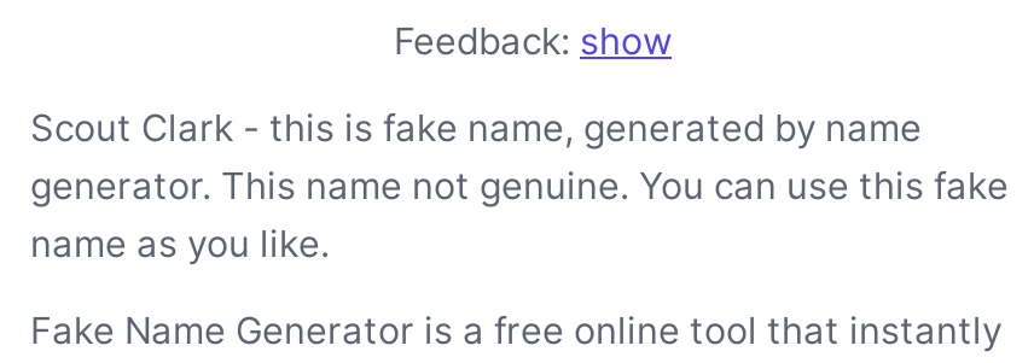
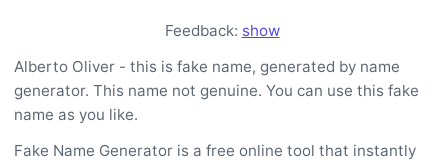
[30,105,922,151] Scout Clark - this is fake name, generated by name -> [14,57,400,76] Alberto Oliver - this is fake name, generated by name

